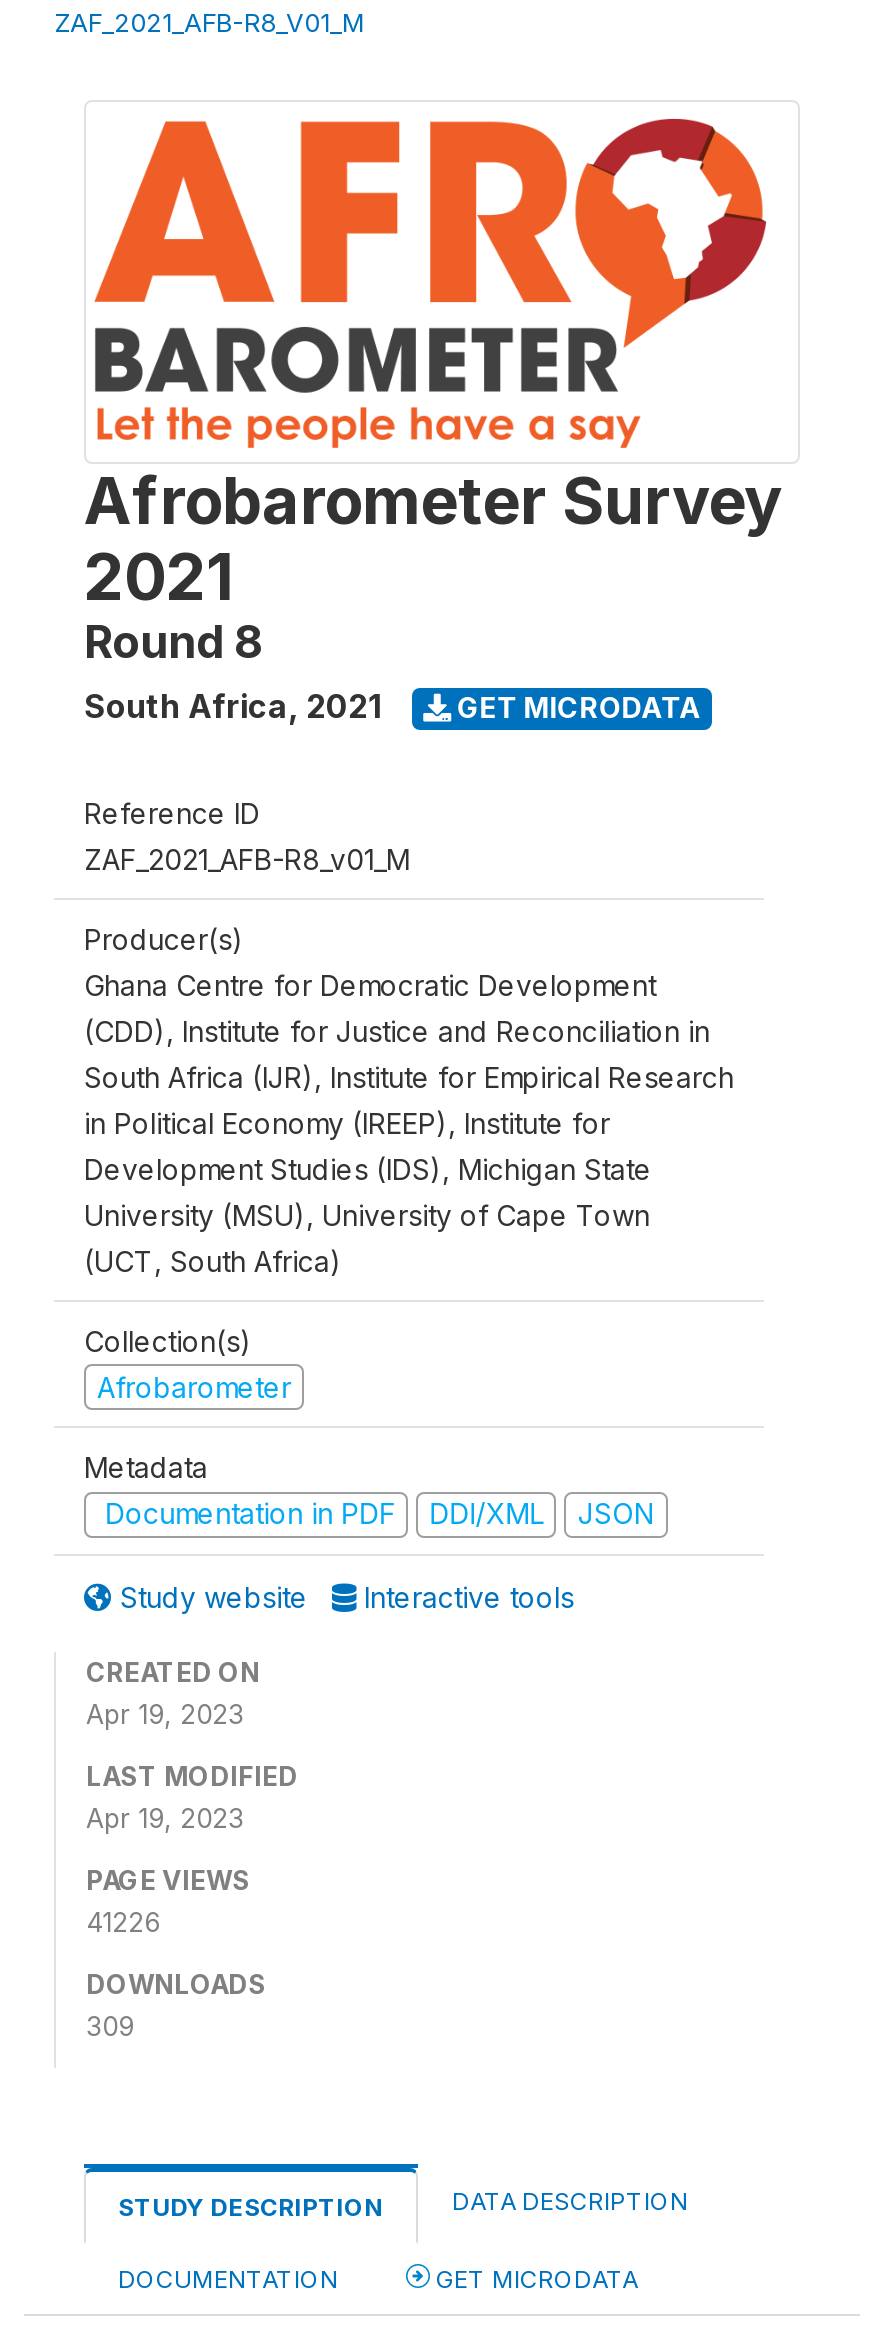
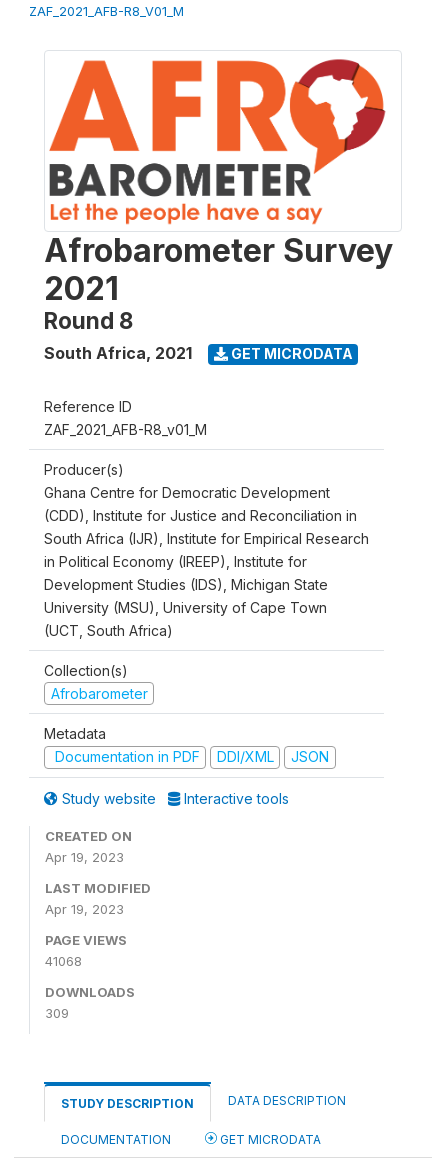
[86,1905,160,1937] 41226 -> [45,952,82,968] 41068

